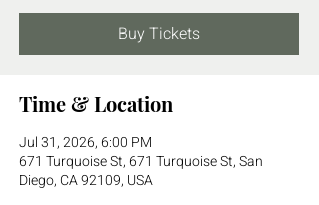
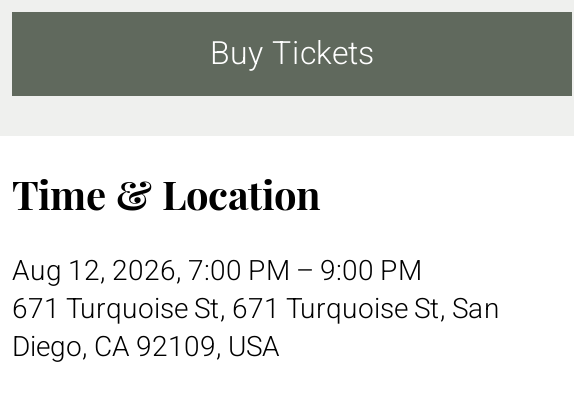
[19,132,152,153] Jul 31, 2026, 6:00 PM -> [12,250,422,292] Aug 12, 2026, 7:00 PM – 9:00 PM

